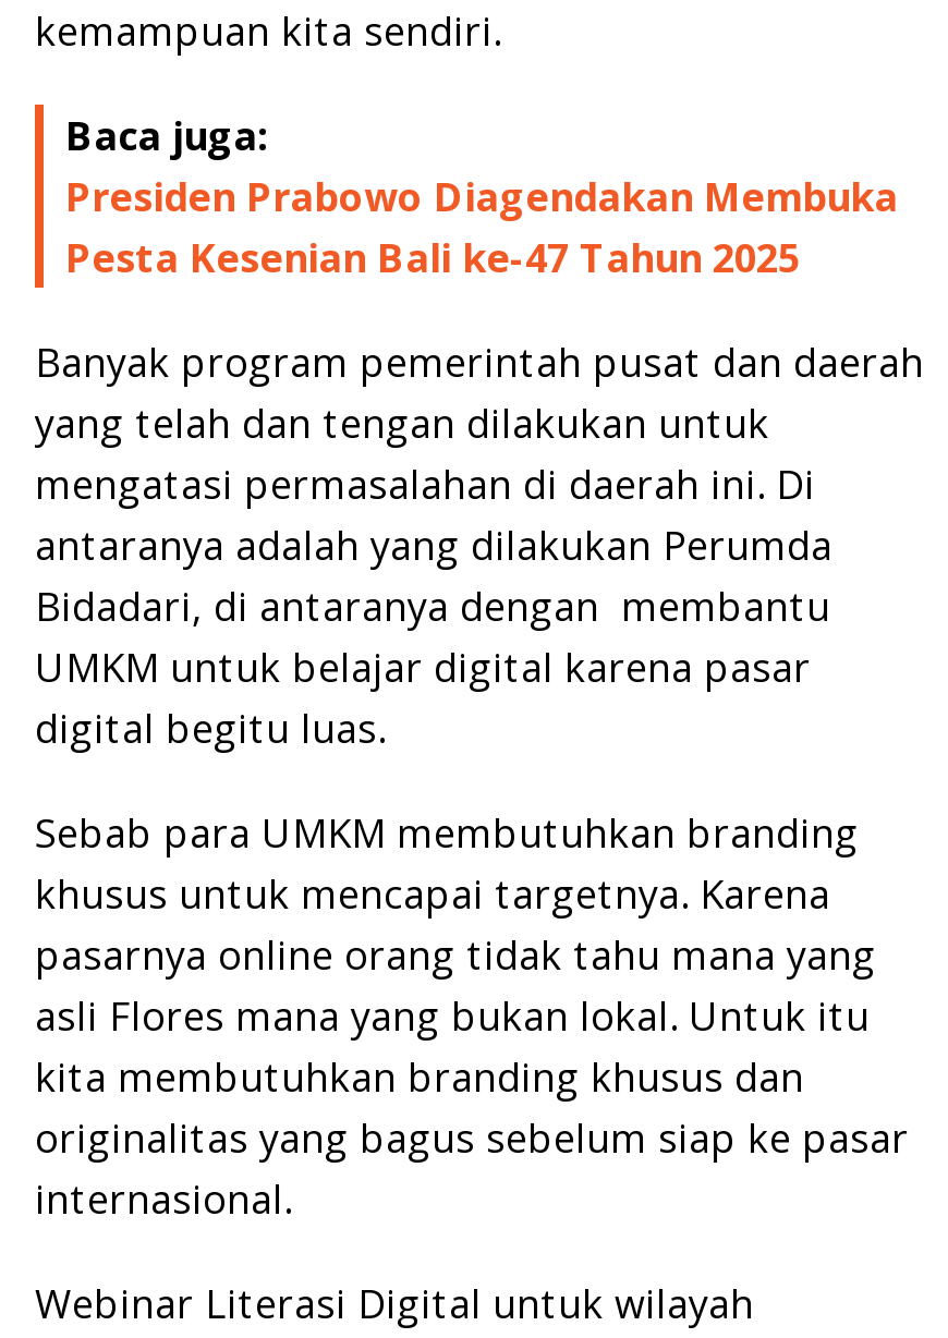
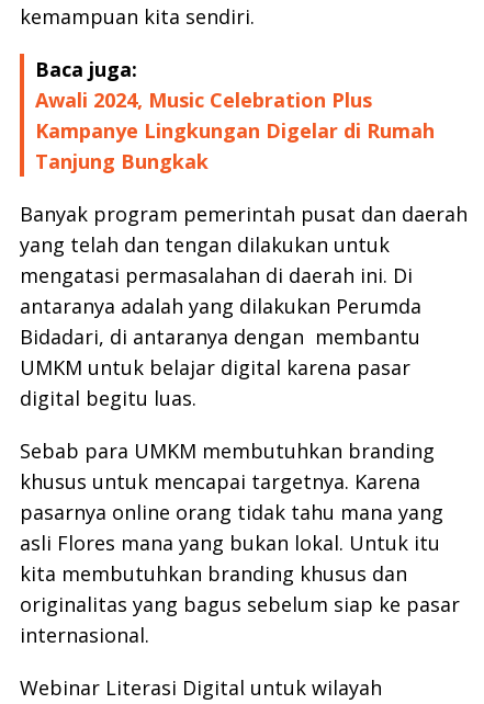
[65,171,898,285] Presiden Prabowo Diagendakan Membuka | Pesta Kesenian Bali ke-47 Tahun 2025 -> [35,86,435,174] Awali 2024, Music Celebration Plus | Kampanye Lingkungan Digelar di Rumah | Tanjung Bungkak

